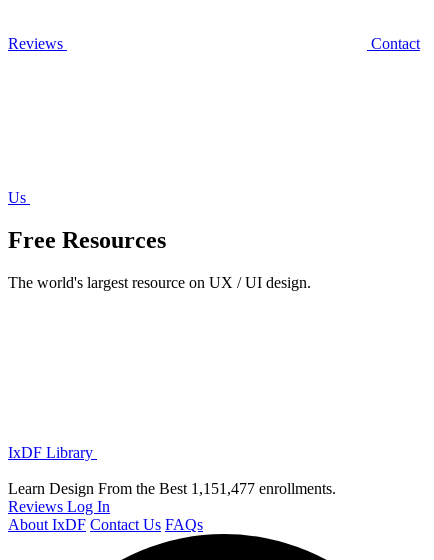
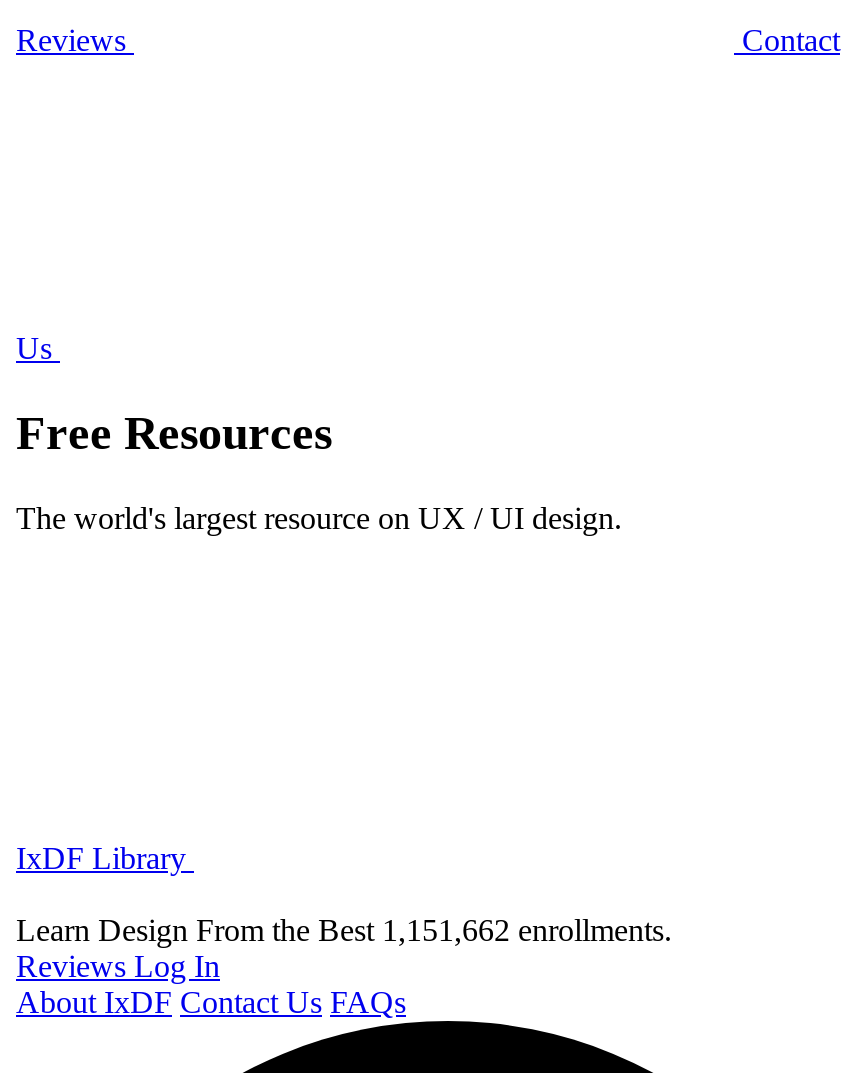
[8,480,336,497] Learn Design From the Best 1,151,477 enrollments. -> [16,912,672,946] Learn Design From the Best 1,151,662 enrollments.

